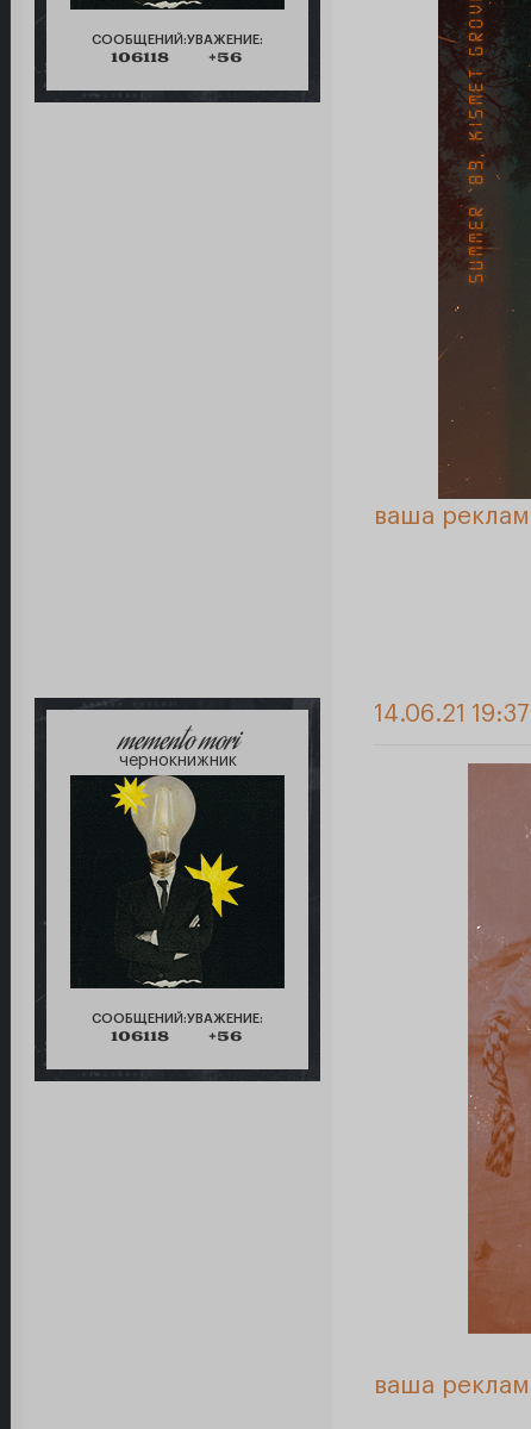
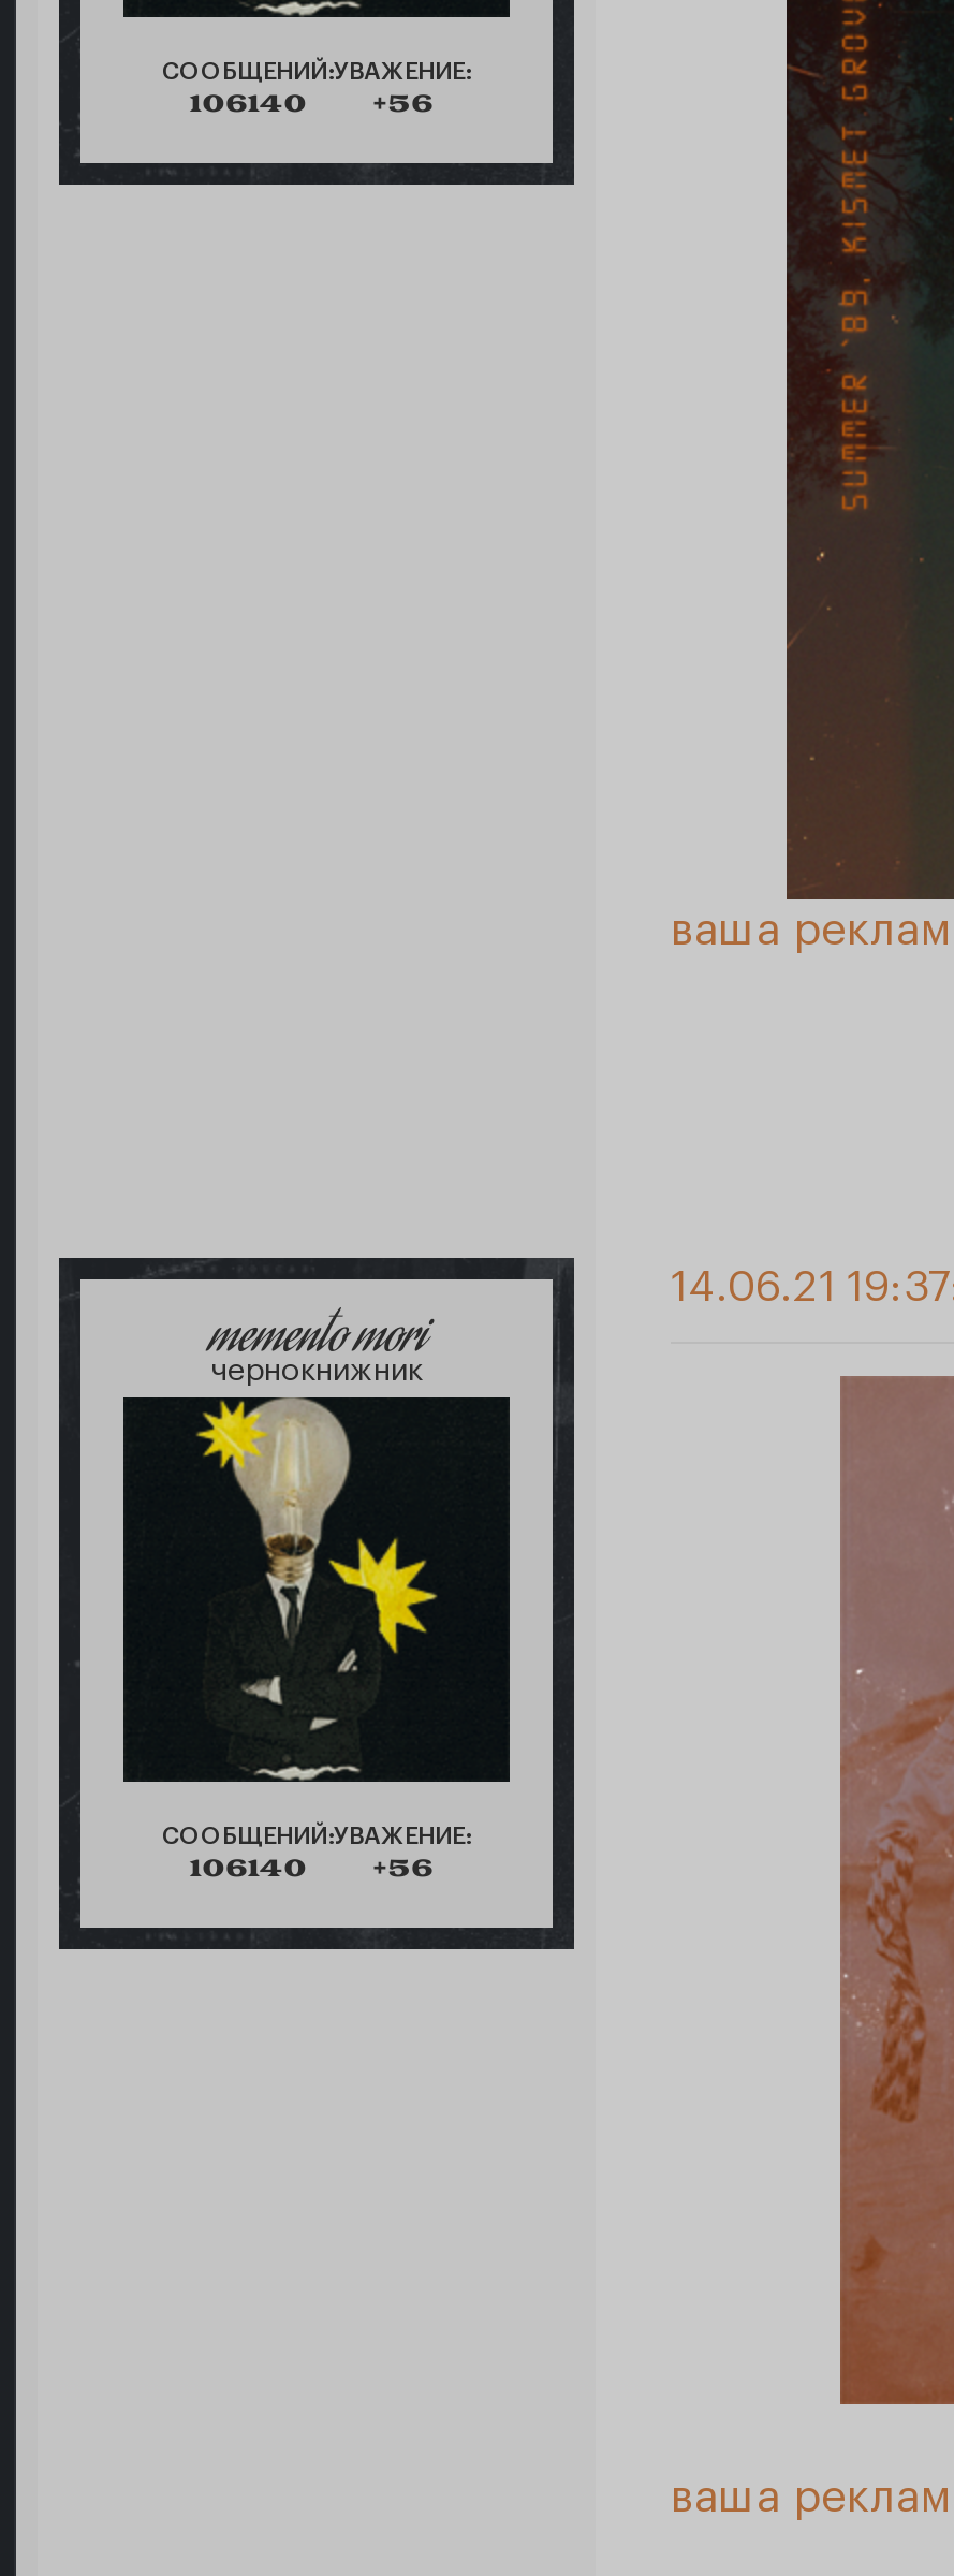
[110,49,168,66] 106118 -> [189,88,307,120] 106140
[110,1028,168,1046] 106118 -> [189,1853,307,1886] 106140

